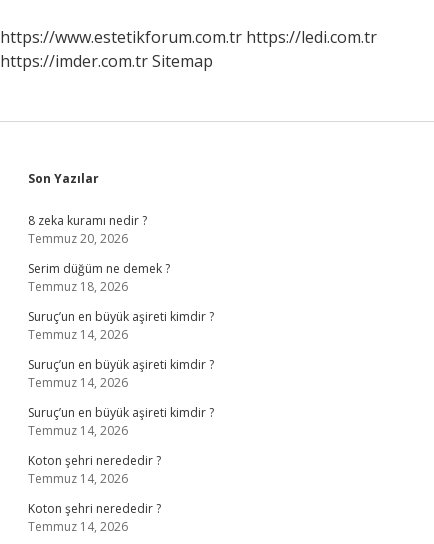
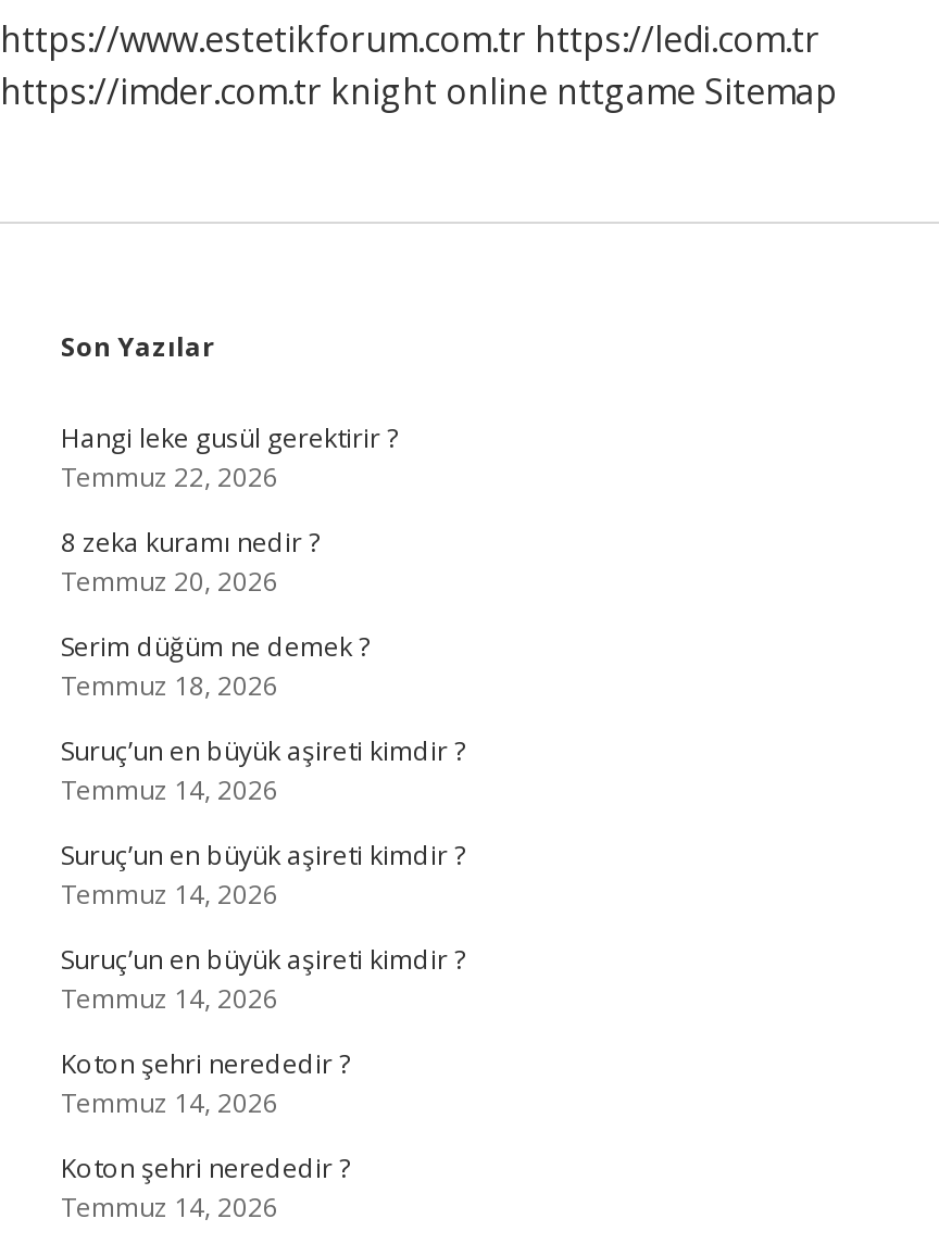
[0,50,213,72] https://imder.com.tr Sitemap -> [0,67,837,115] https://imder.com.tr knight online nttgame Sitemap
none -> [61,419,398,495] Hangi leke gusül gerektirir ? | Temmuz 22, 2026

